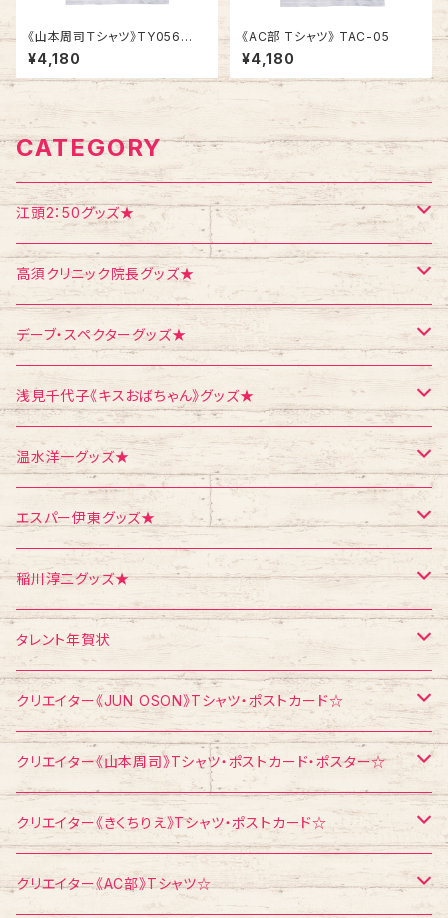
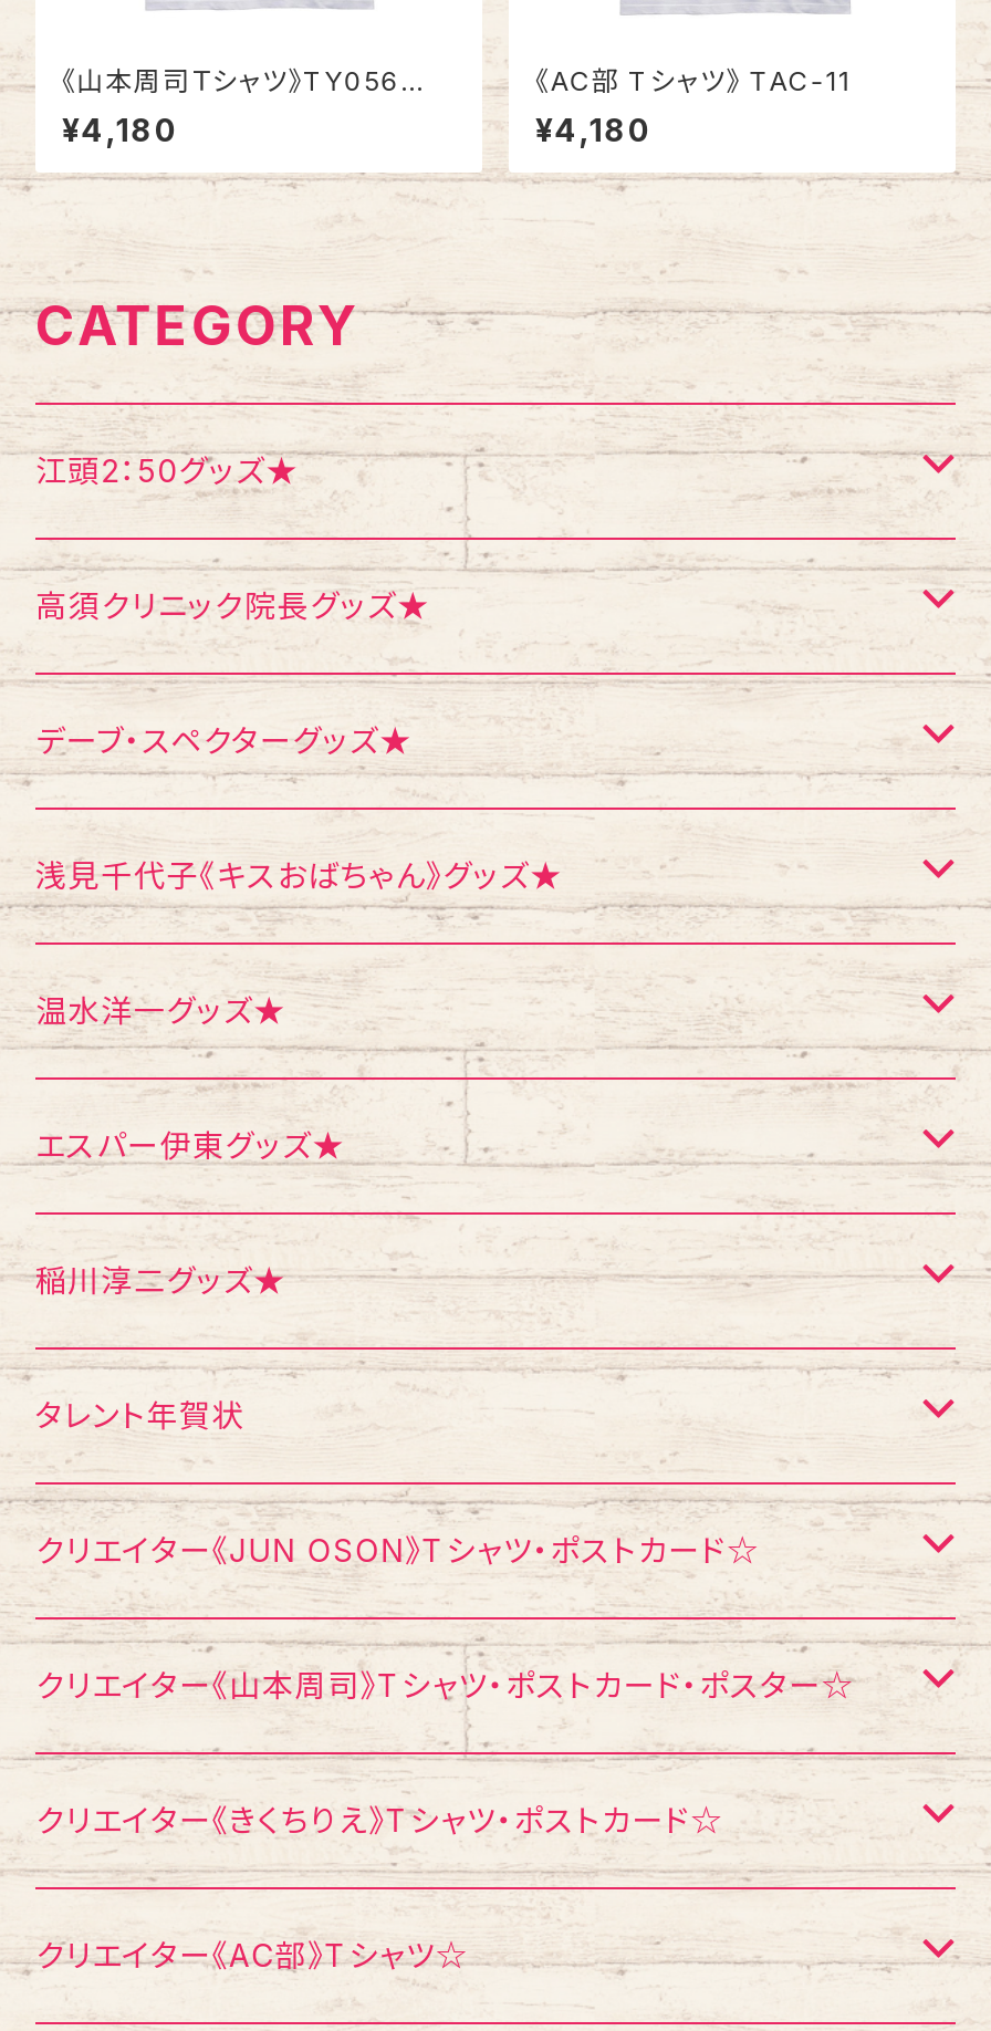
[242,29,390,44] 《AC部 Tシャツ》 TAC-05 -> [535,64,851,97] 《AC部 Tシャツ》 TAC-11

